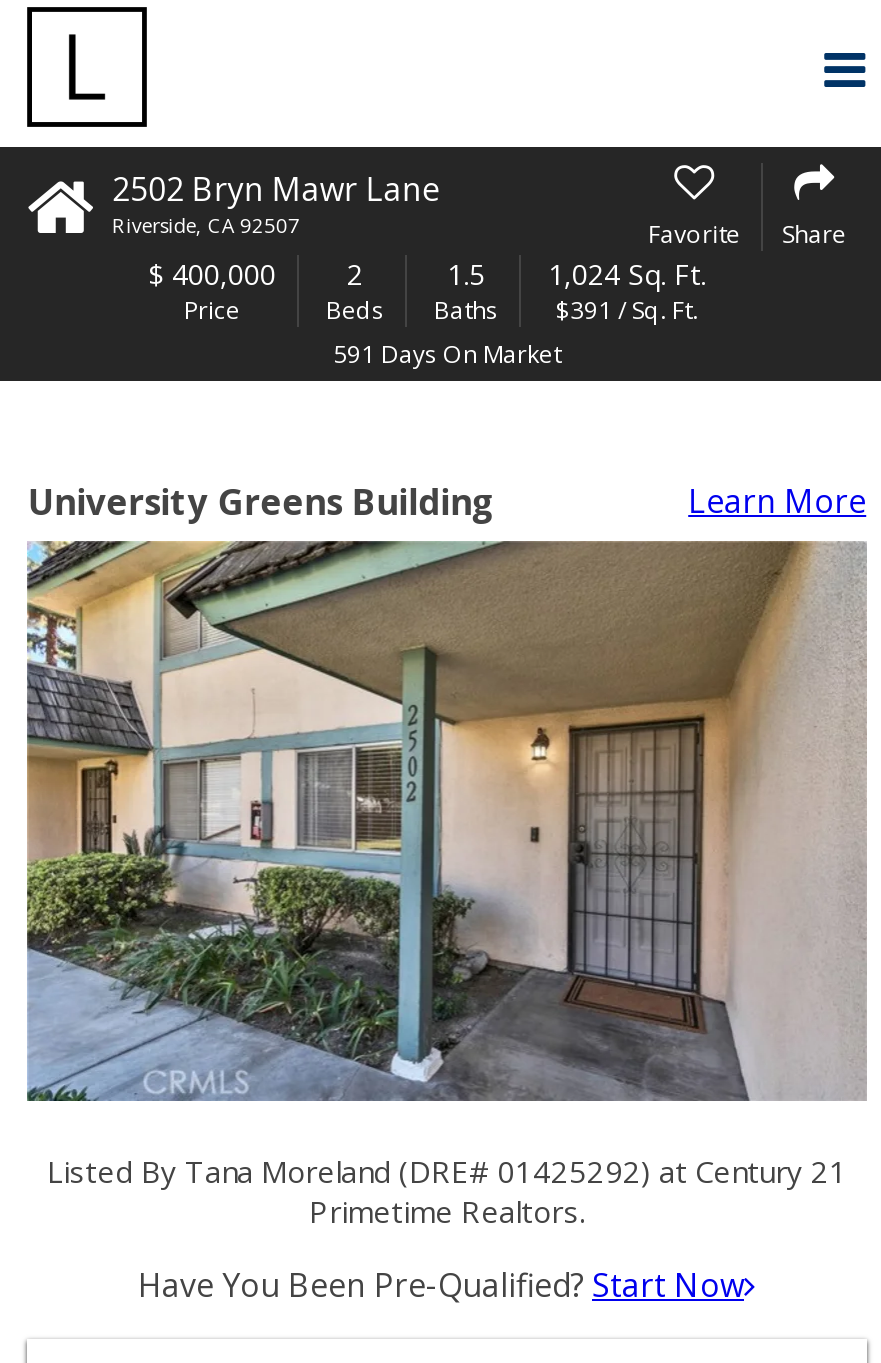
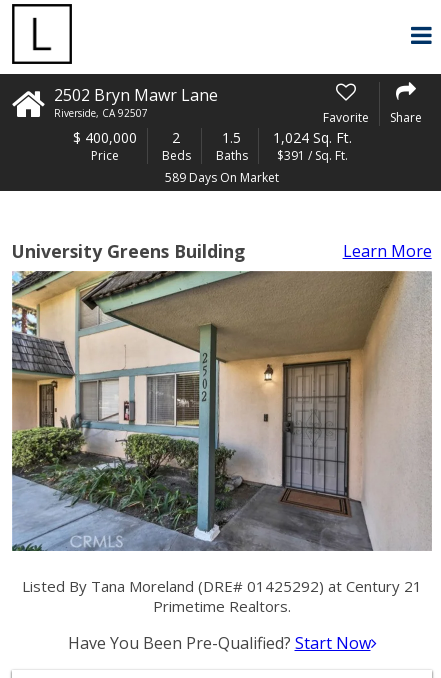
[333,337,561,371] 591 Days On Market -> [165,169,279,186] 589 Days On Market

